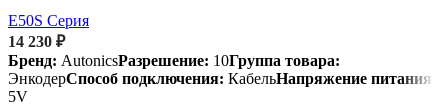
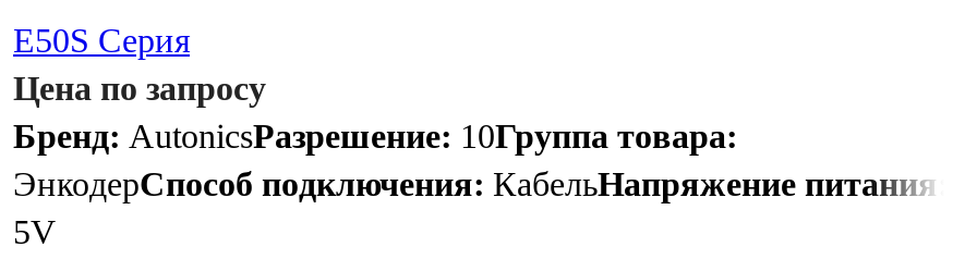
[8,33,65,50] 14 230 ₽ -> [13,71,266,108] Цена по запросу

